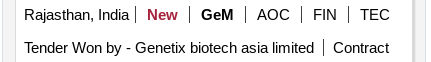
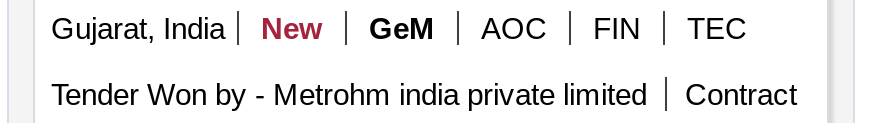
[24,6,129,23] Rajasthan, India -> [51,11,225,45] Gujarat, India
[24,39,314,56] Tender Won by - Genetix biotech asia limited -> [51,77,647,111] Tender Won by - Metrohm india private limited

